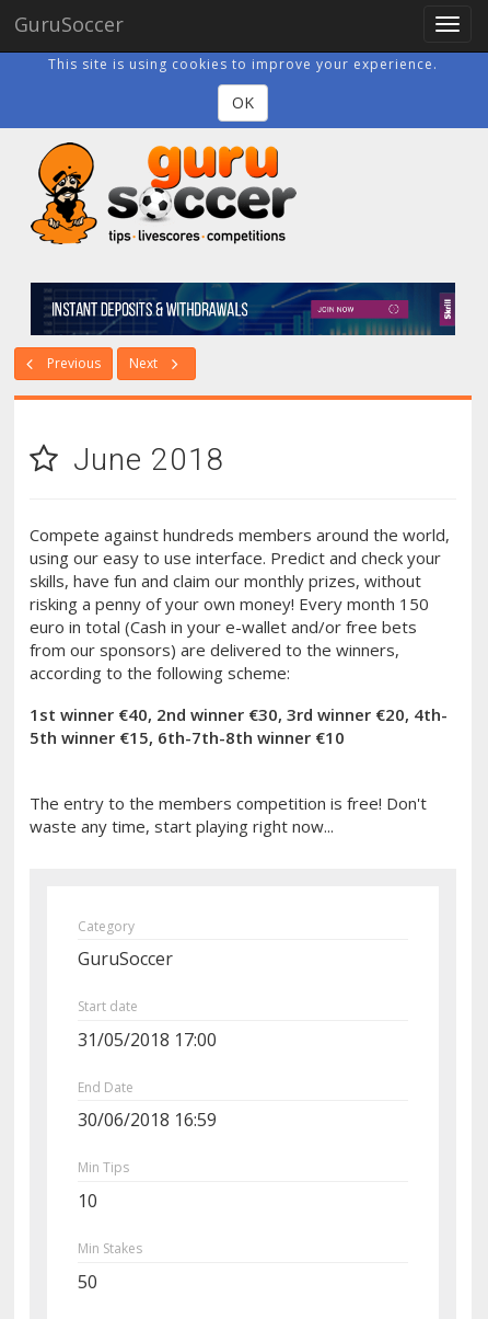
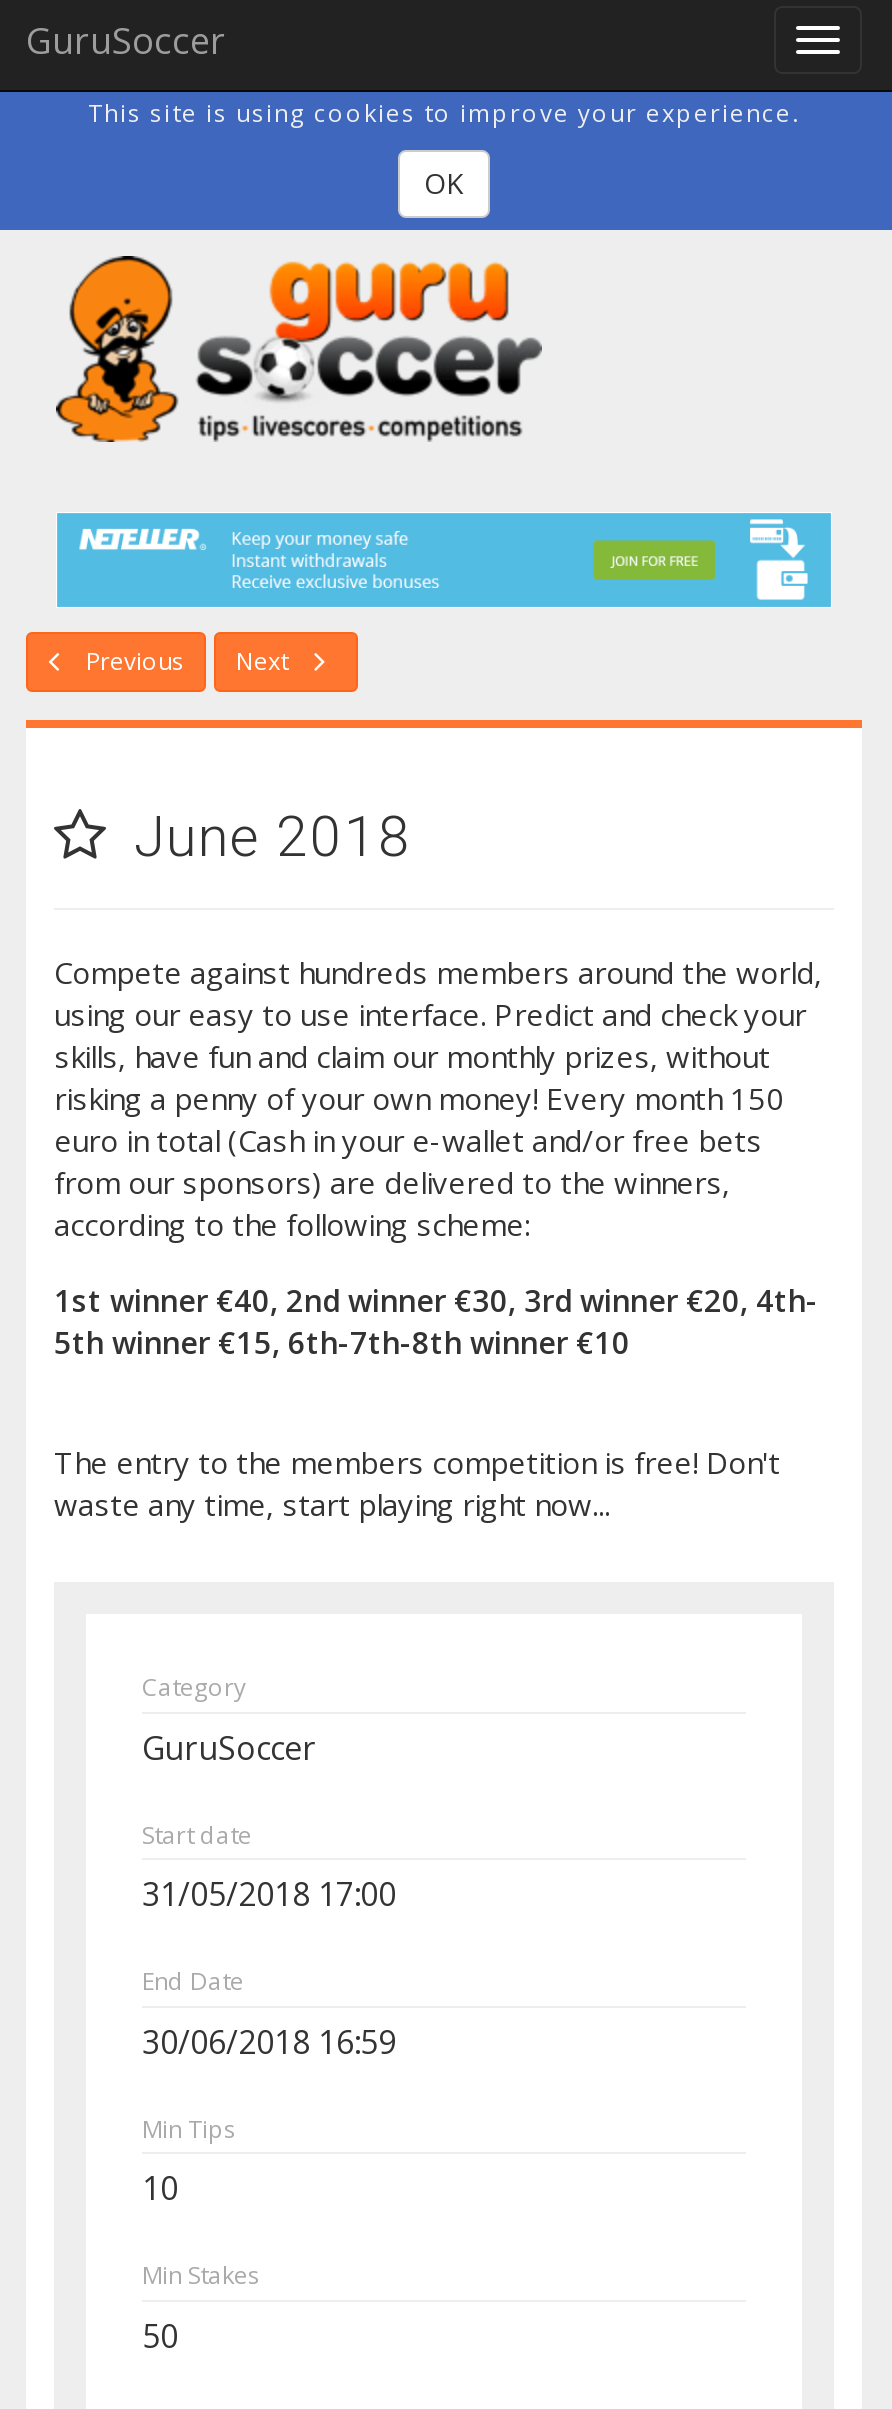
[30,282,456,336] [image] -> [56,512,832,608] [image]

